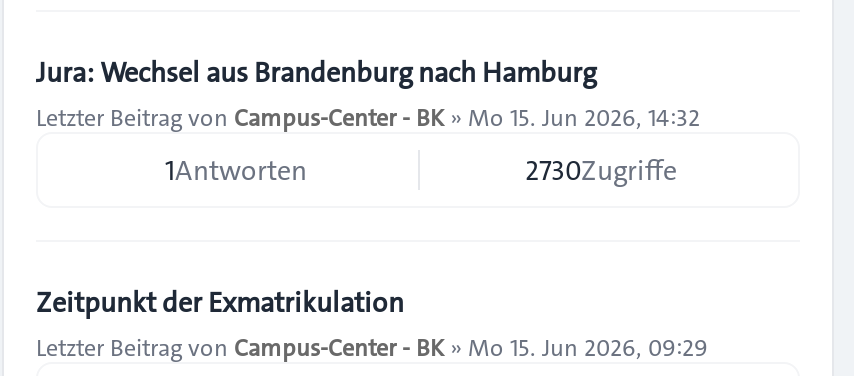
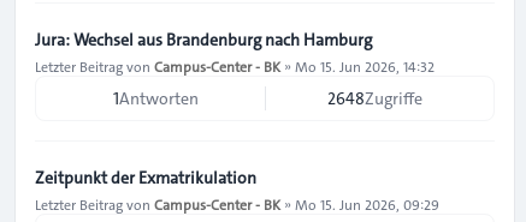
[525,150,677,190] 2730Zugriffe -> [327,86,422,110] 2648Zugriffe

